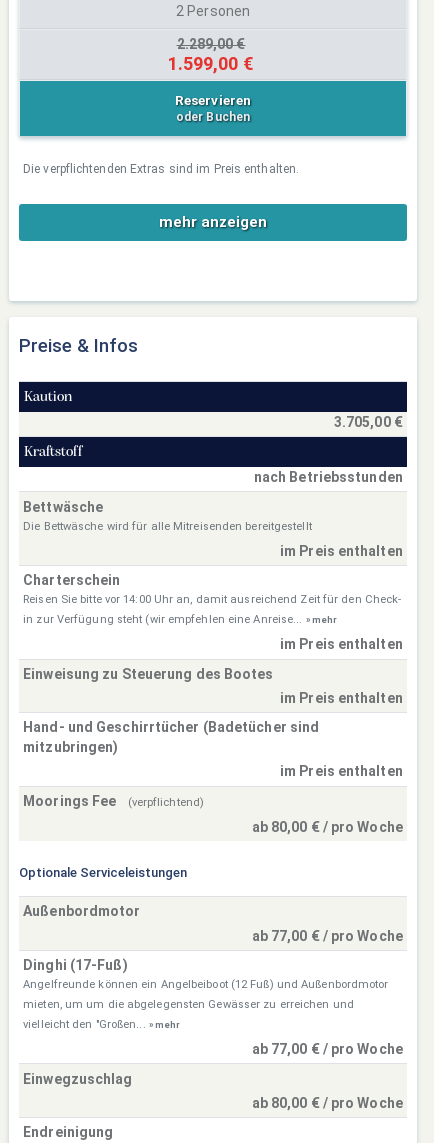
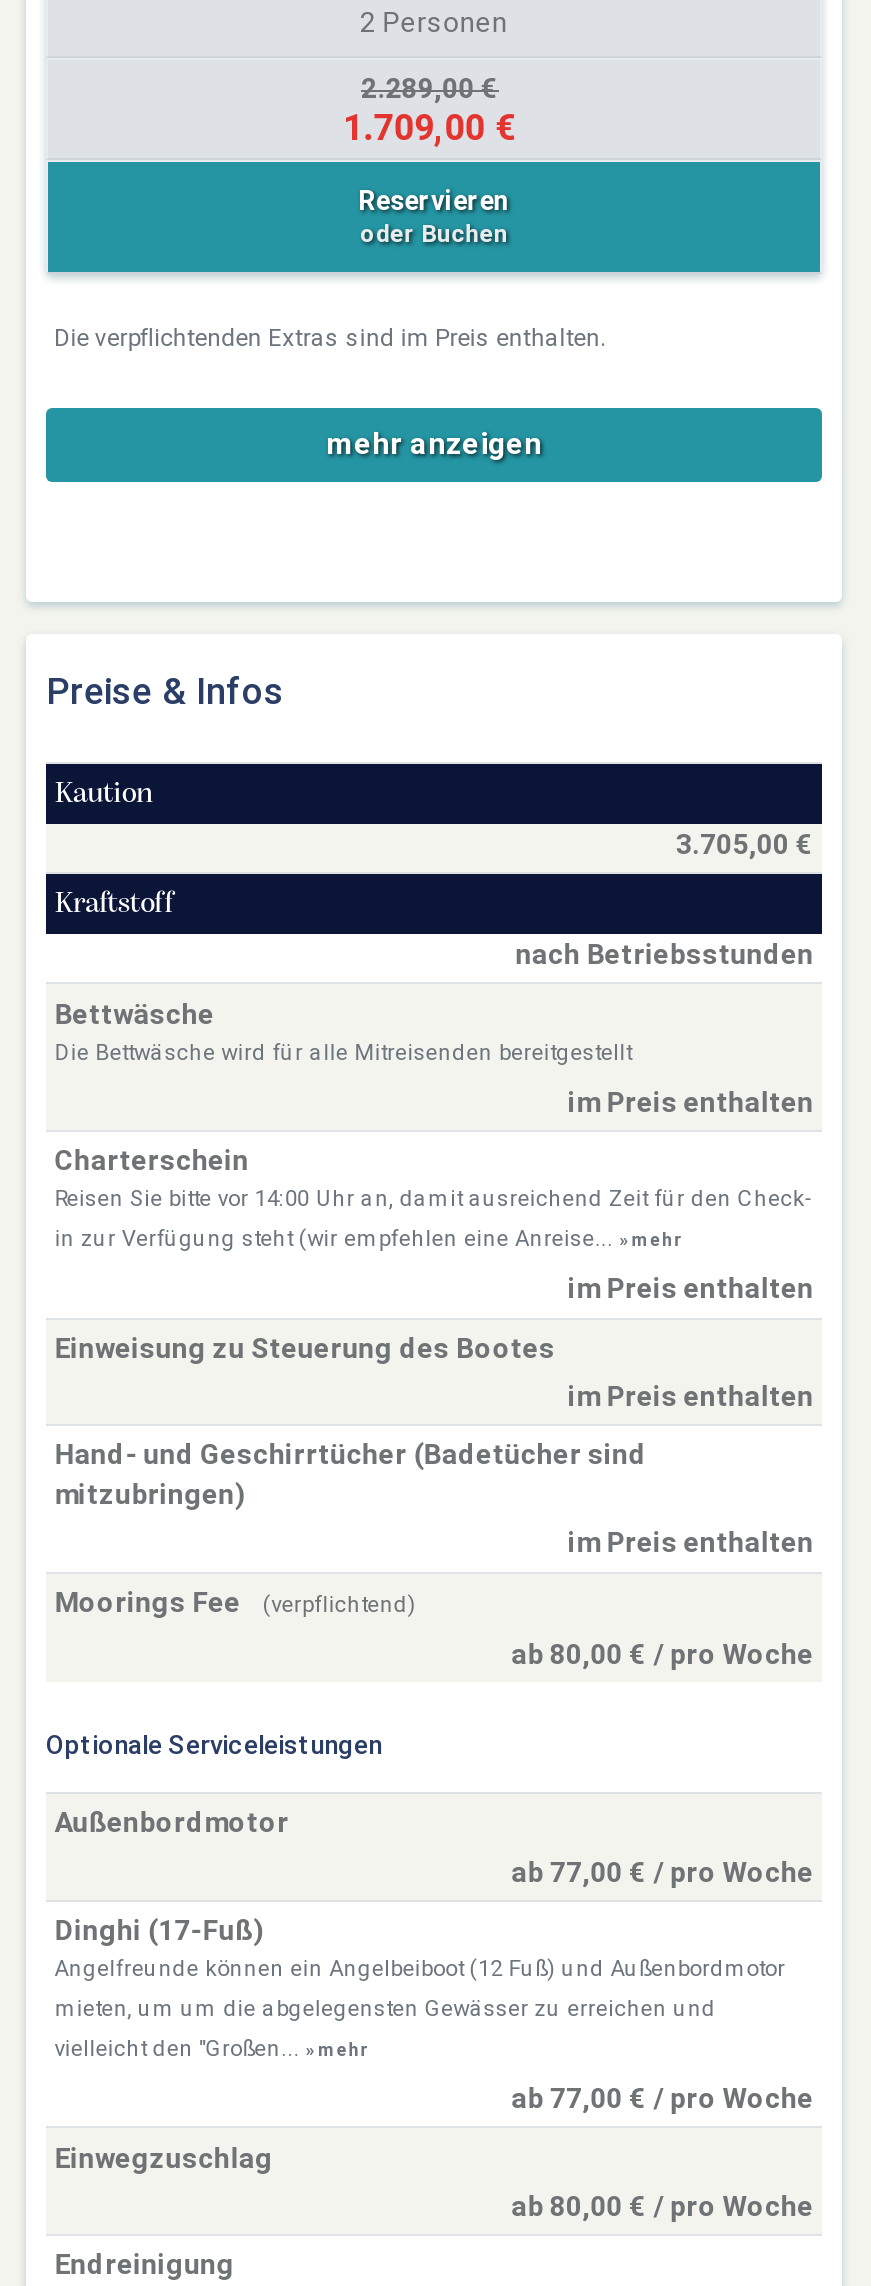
[167,53,254,74] 1.599,00 € -> [343,106,517,148] 1.709,00 €

